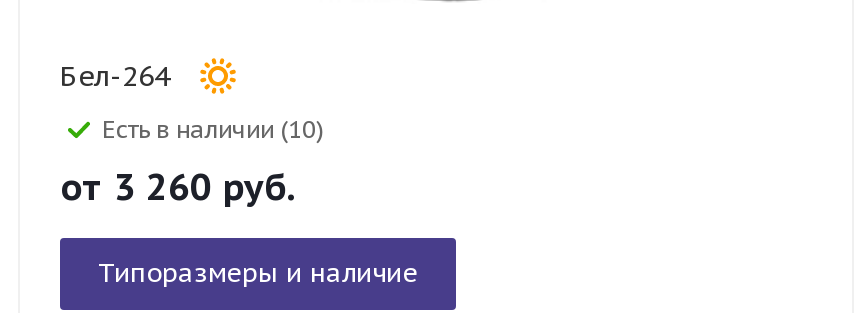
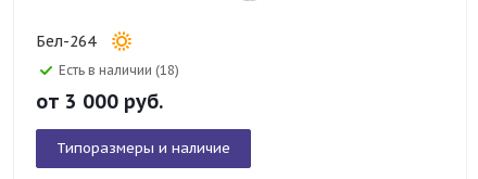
[102,113,324,143] Есть в наличии (10) -> [59,61,179,78] Есть в наличии (18)
[60,164,294,210] от 3 260 руб. -> [36,89,163,114] от 3 000 руб.

